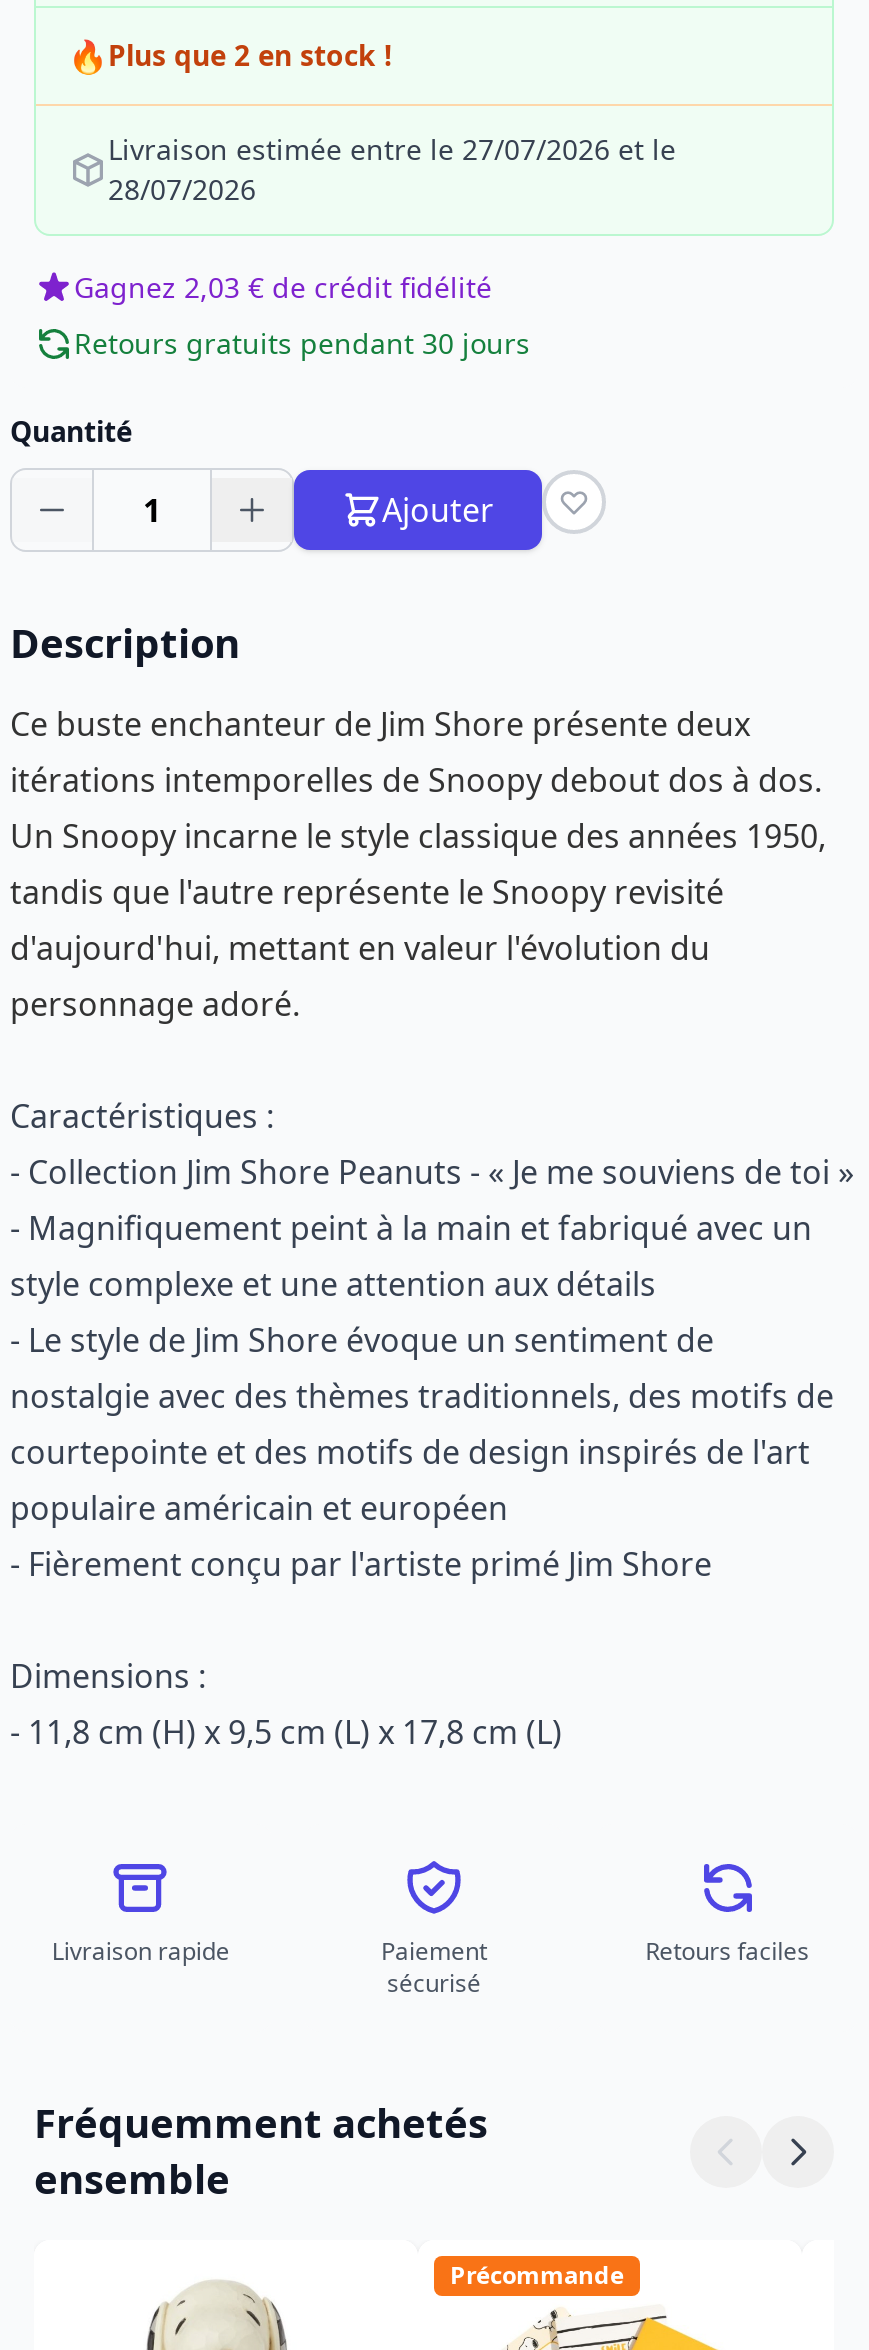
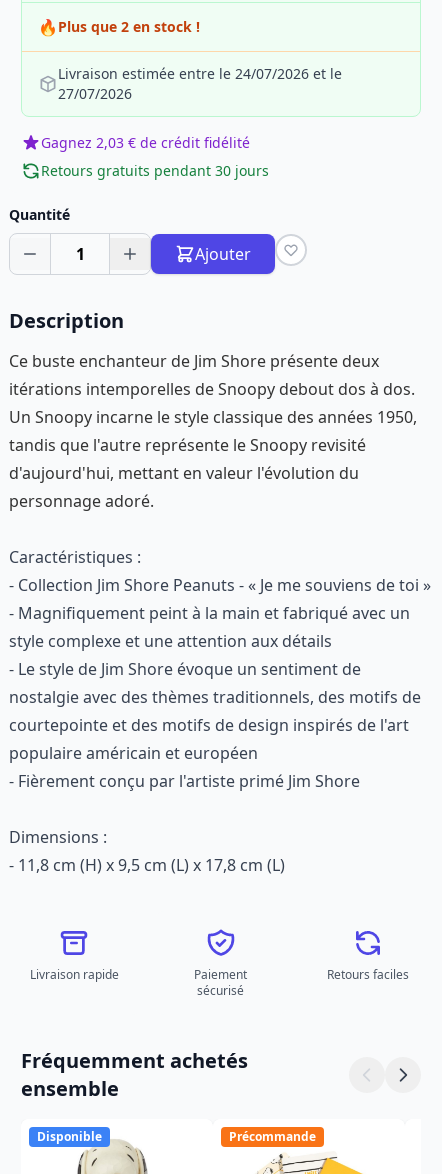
[108,130,676,168] Livraison estimée entre le 27/07/2026 et le -> [58,64,342,83] Livraison estimée entre le 24/07/2026 et le
[108,170,256,208] 28/07/2026 -> [58,84,132,103] 27/07/2026
none -> [37,1128,102,1145] Disponible

